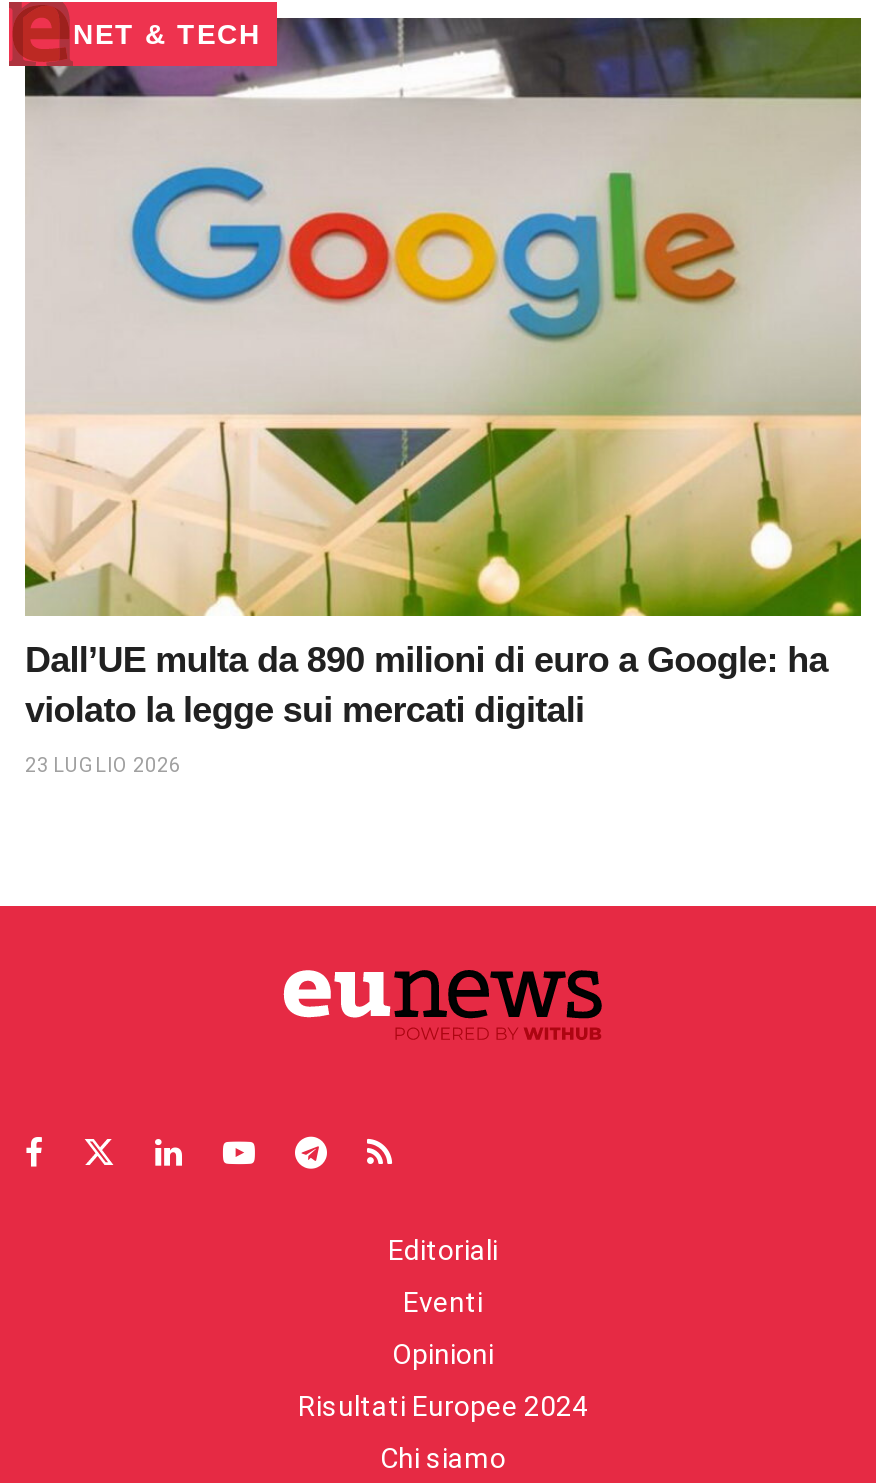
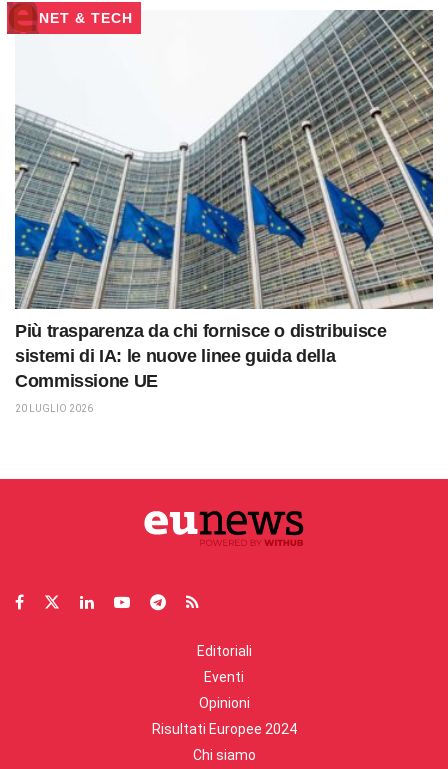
[23,16,863,730] [image] | Dall’UE multa da 890 milioni di euro a Google: ha | violato la legge sui mercati digitali -> [14,9,434,391] [image] | Più trasparenza da chi fornisce o distribuisce | sistemi di IA: le nuove linee guida della | Commissione UE
[25,754,181,776] 23 LUGLIO 2026 -> [15,403,93,414] 20 LUGLIO 2026

